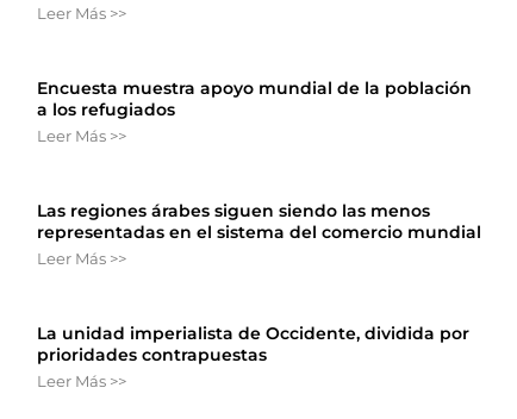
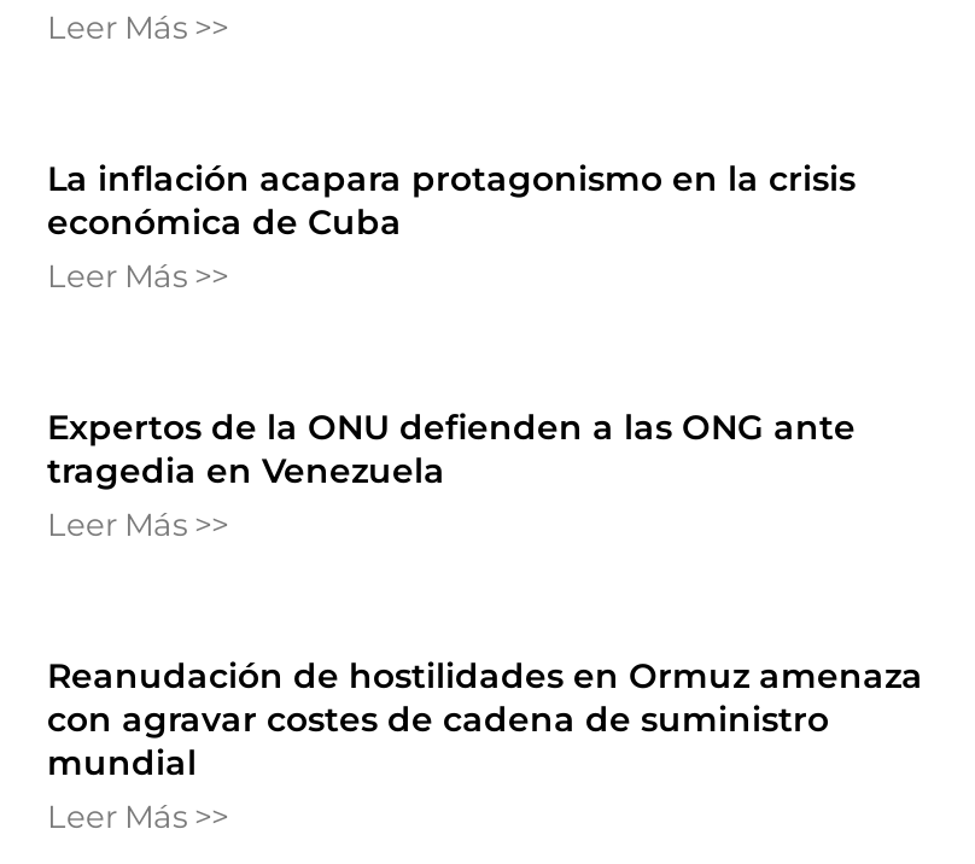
[37,78,472,121] Encuesta muestra apoyo mundial de la población | a los refugiados -> [47,158,856,245] La inflación acapara protagonismo en la crisis | económica de Cuba
[37,200,481,243] Las regiones árabes siguen siendo las menos | representadas en el sistema del comercio mundial -> [47,406,856,493] Expertos de la ONU defienden a las ONG ante | tragedia en Venezuela
[37,323,469,366] La unidad imperialista de Occidente, dividida por | prioridades contrapuestas -> [47,655,923,785] Reanudación de hostilidades en Ormuz amenaza | con agravar costes de cadena de suministro | mundial

